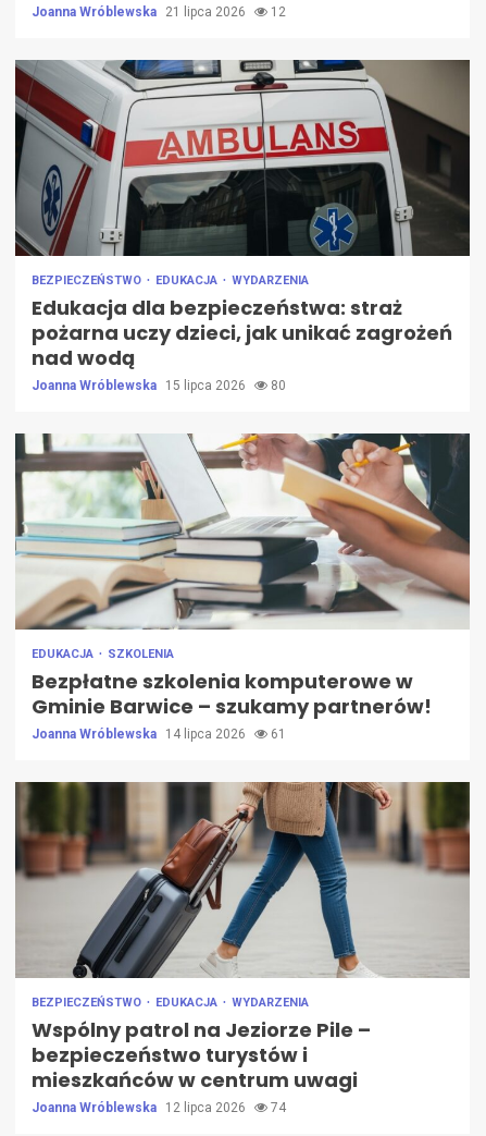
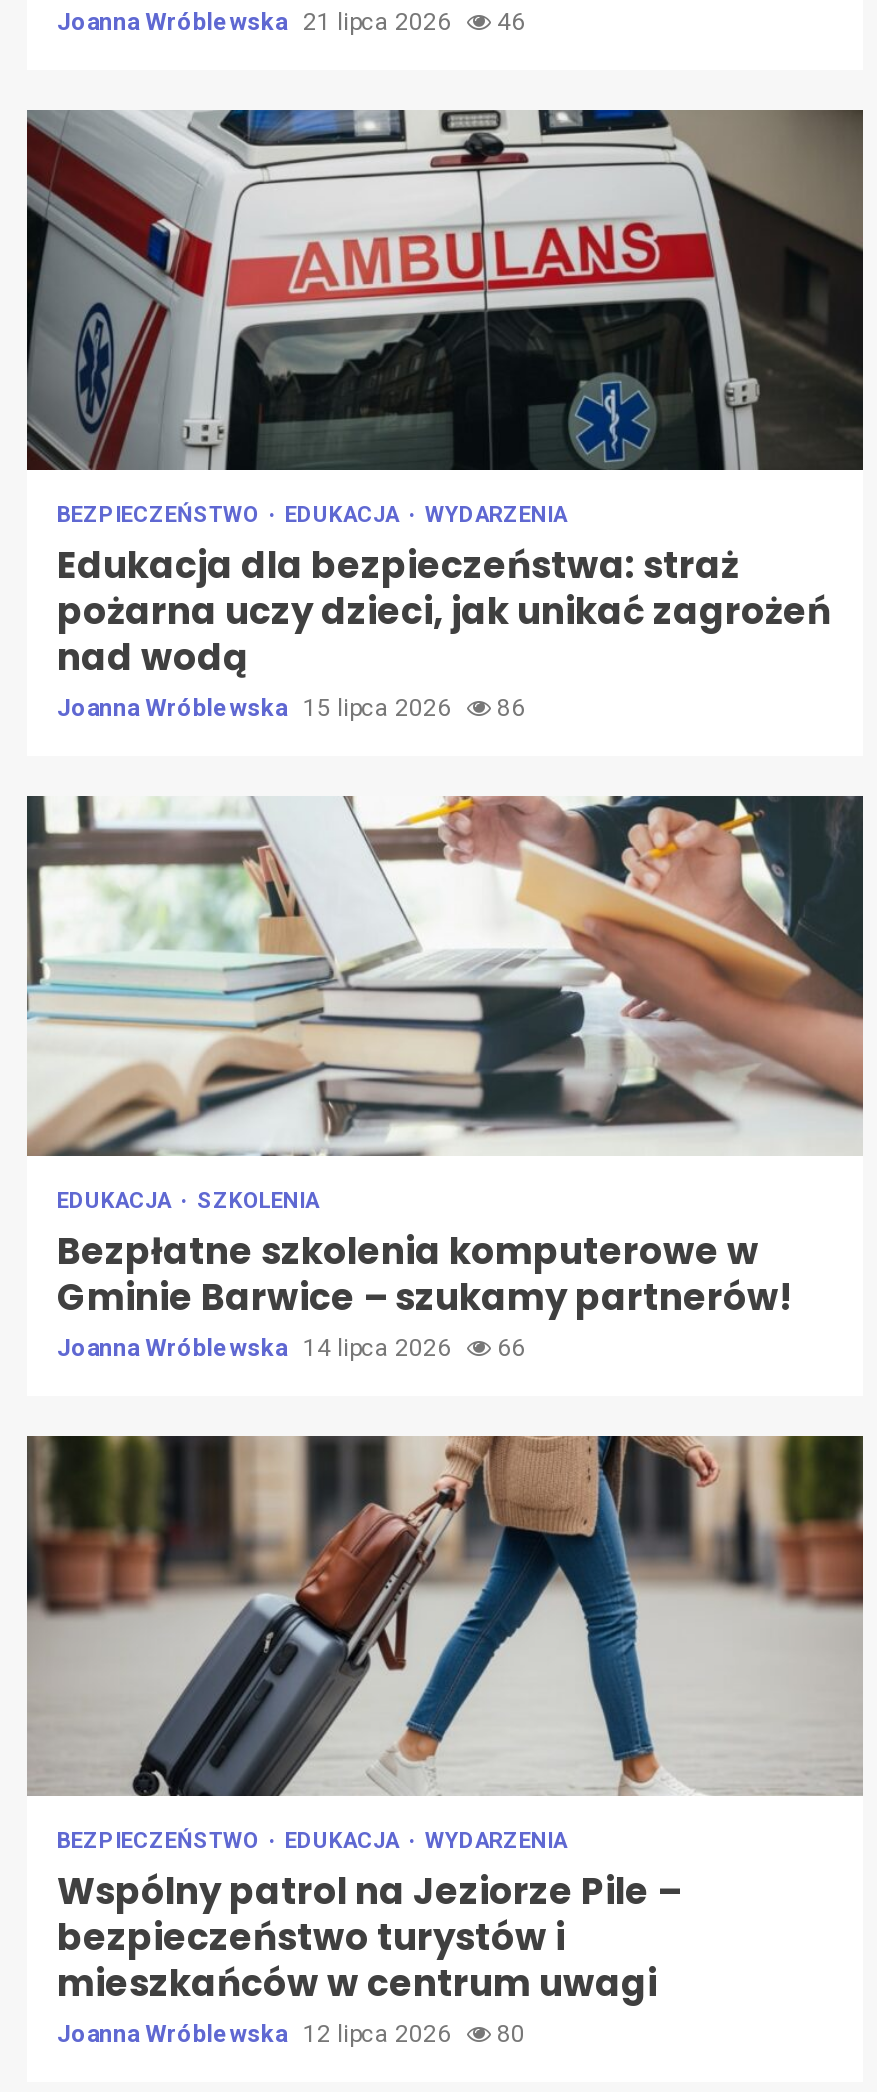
[32,5,286,20] Joanna Wróblewska 21 lipca 2026 12 -> [57,9,525,37] Joanna Wróblewska 21 lipca 2026 46
[32,378,286,394] Joanna Wróblewska 15 lipca 2026 80 -> [57,695,525,723] Joanna Wróblewska 15 lipca 2026 86
[32,727,286,742] Joanna Wróblewska 14 lipca 2026 61 -> [57,1335,525,1363] Joanna Wróblewska 14 lipca 2026 66
[32,1100,286,1116] Joanna Wróblewska 12 lipca 2026 74 -> [57,2021,525,2049] Joanna Wróblewska 12 lipca 2026 80

